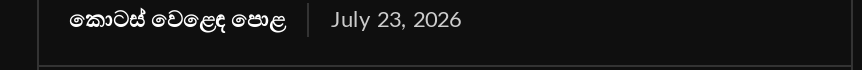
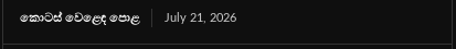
[331,10,461,32] July 23, 2026 -> [165,12,236,24] July 21, 2026

